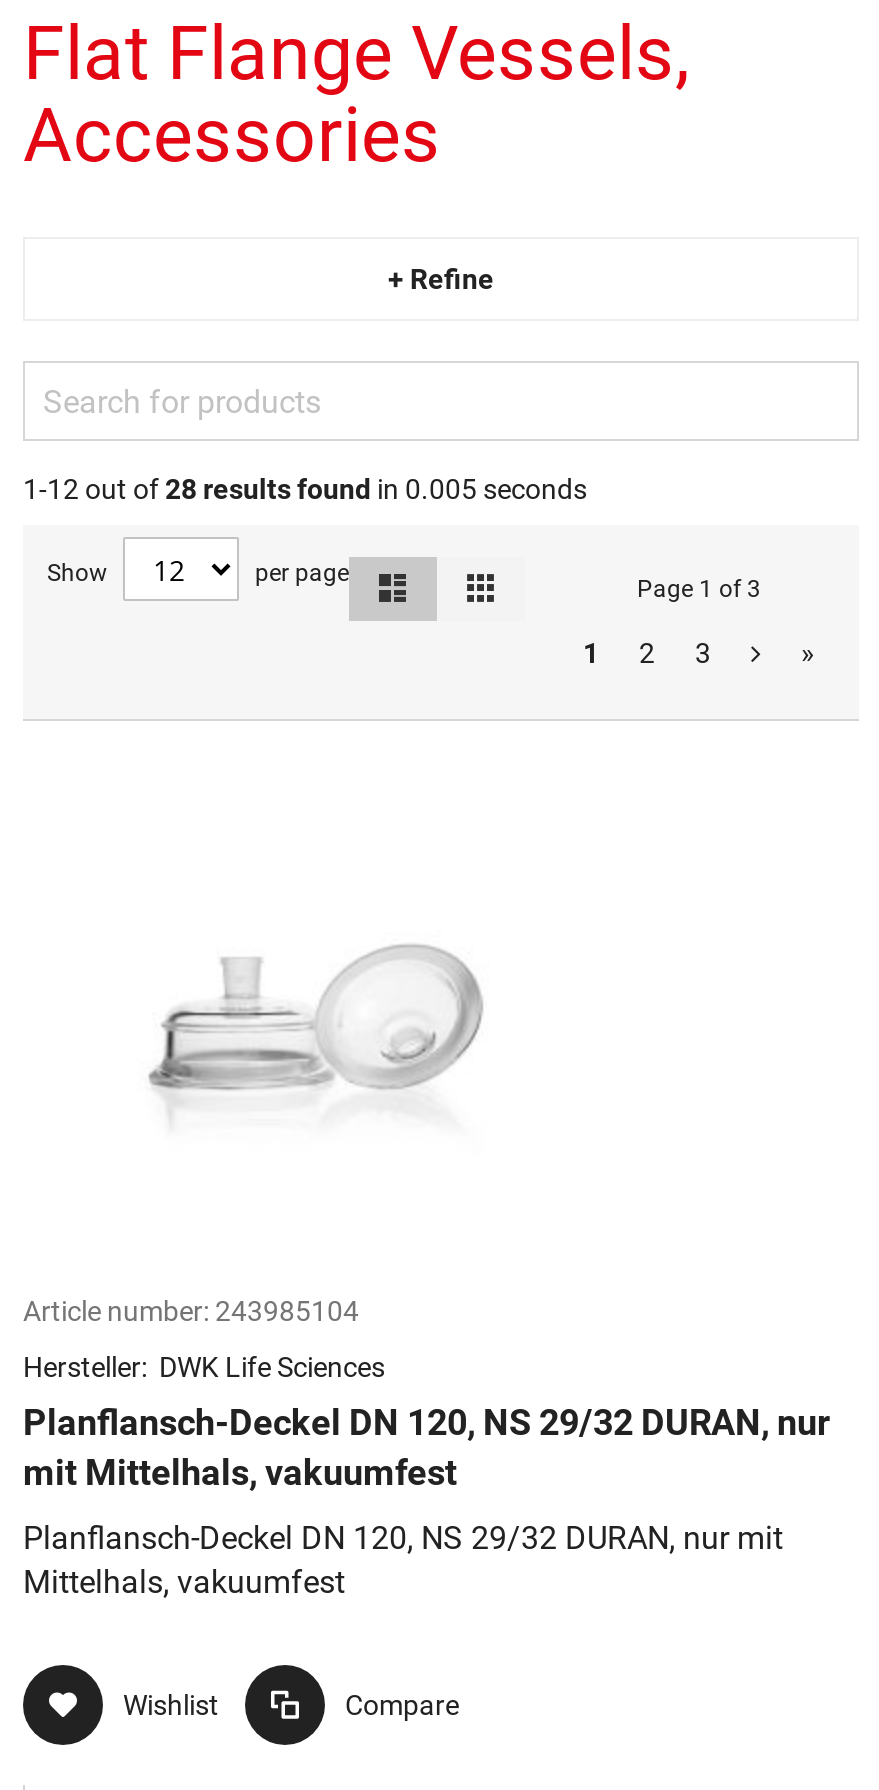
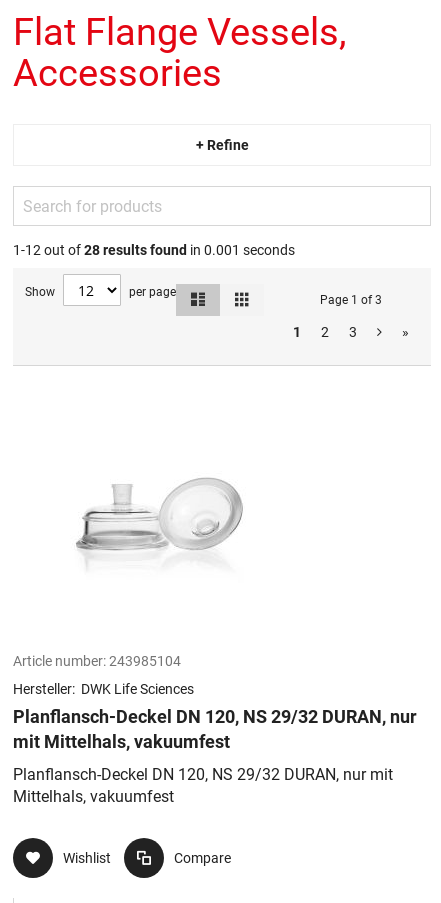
[23,473,587,505] 1-12 out of 28 results found in 0.005 seconds -> [13,242,295,258] 1-12 out of 28 results found in 0.001 seconds

